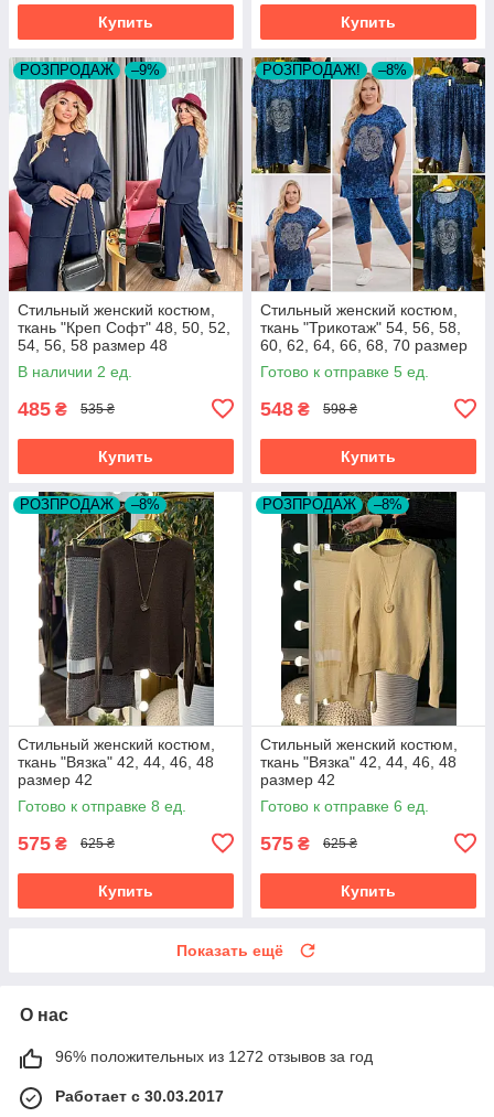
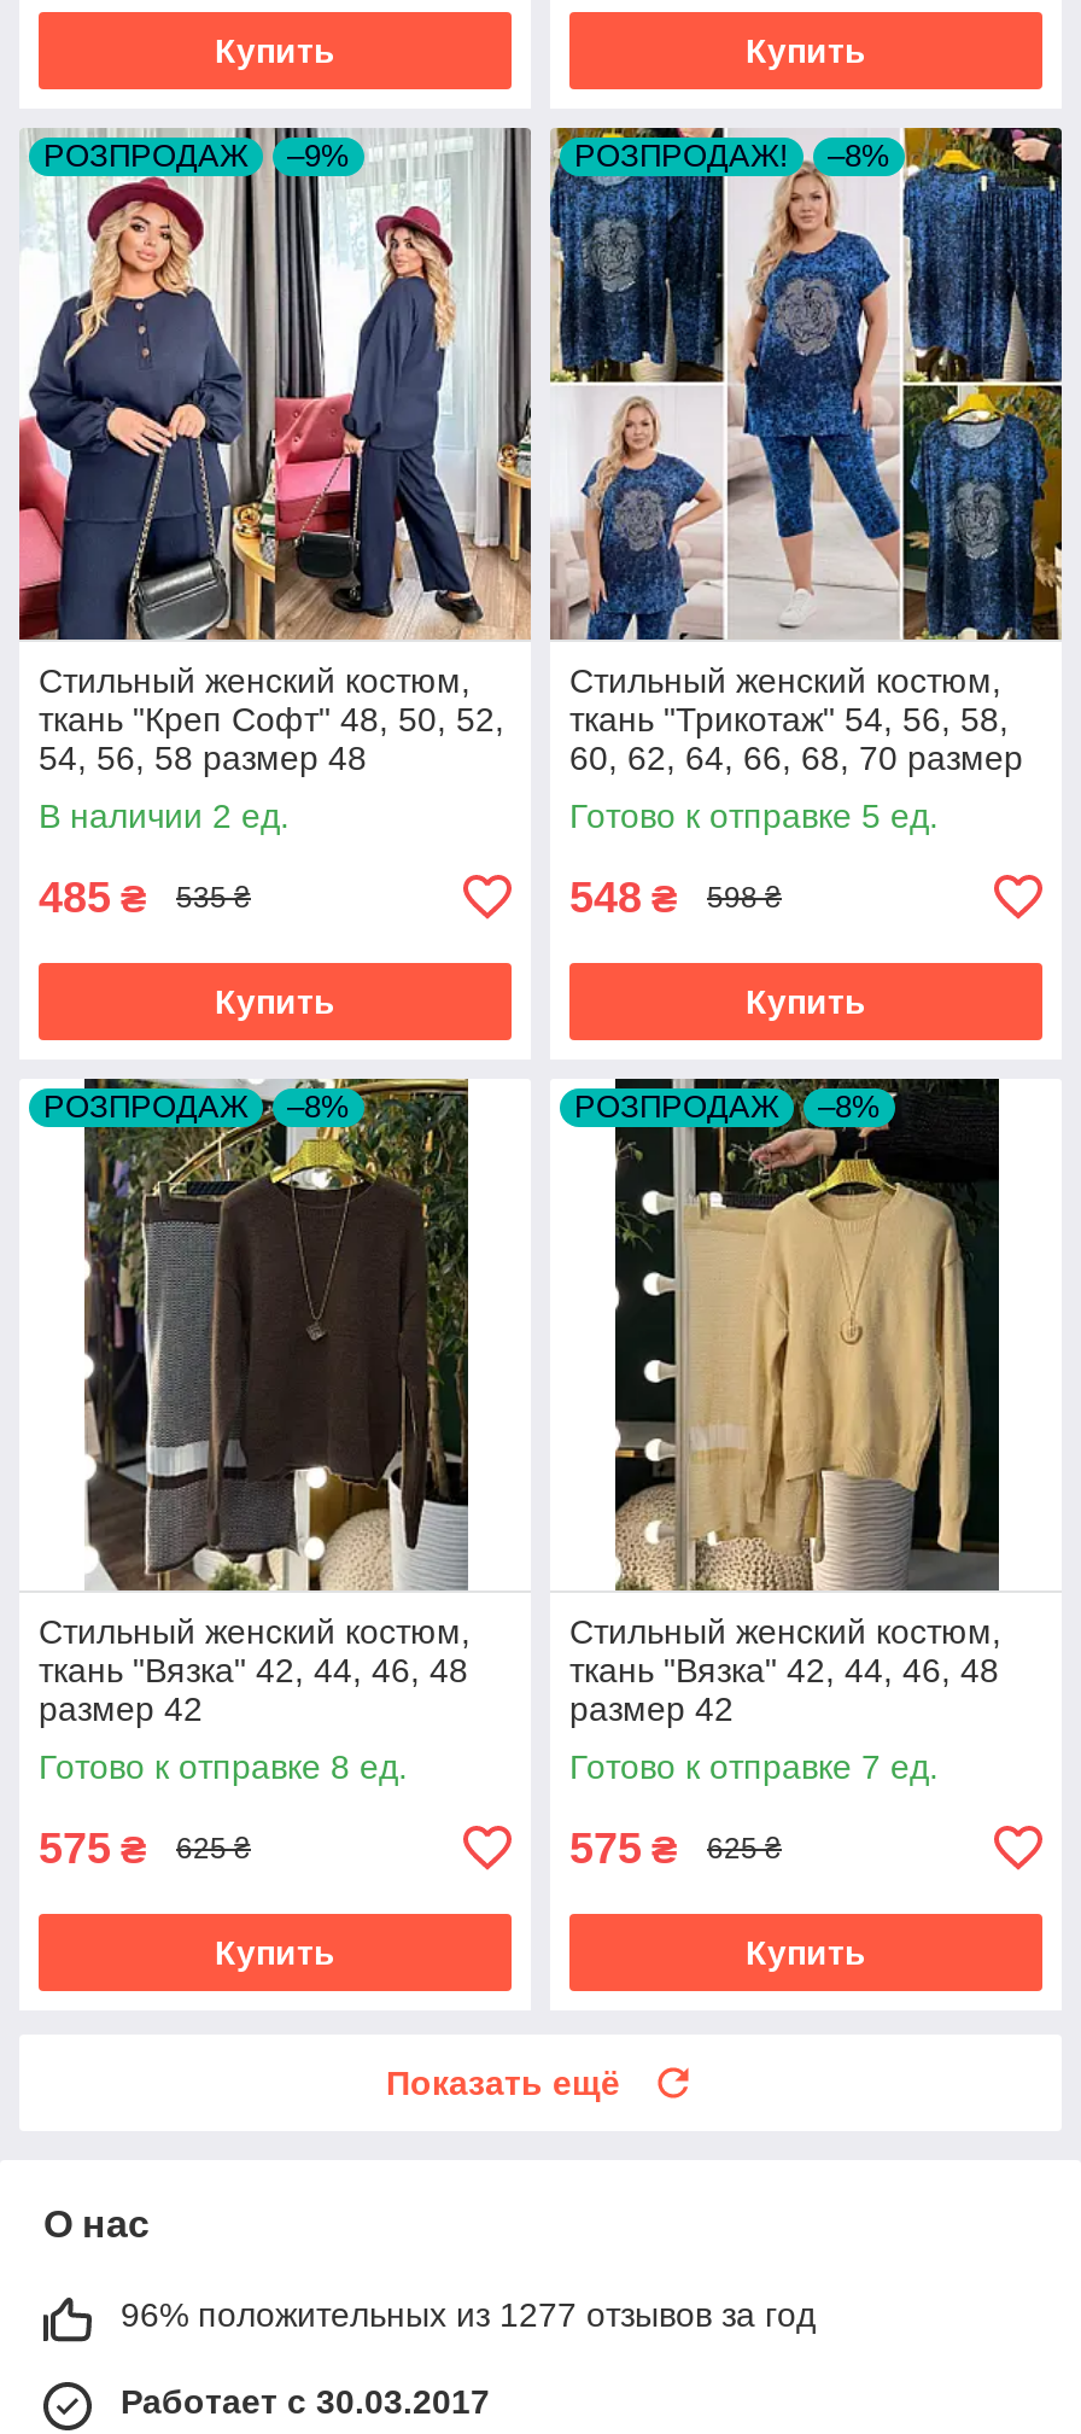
[260,797,429,815] Готово к отправке 6 ед. -> [569,1747,939,1785] Готово к отправке 7 ед.
[55,1047,373,1065] 96% положительных из 1272 отзывов за год -> [121,2295,816,2333] 96% положительных из 1277 отзывов за год

